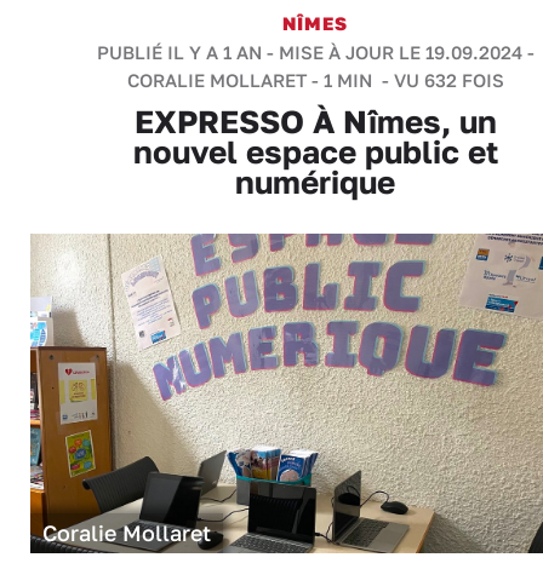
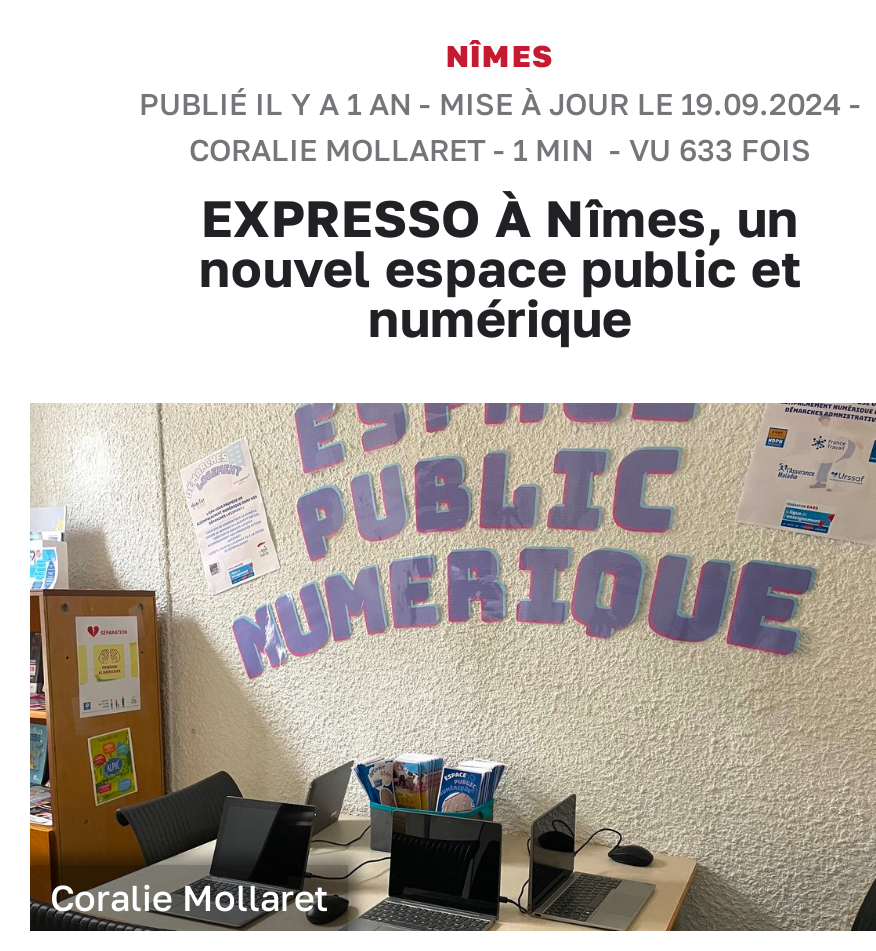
[127,69,504,91] CORALIE MOLLARET - 1 MIN - VU 632 FOIS -> [189,131,811,167] CORALIE MOLLARET - 1 MIN - VU 633 FOIS

